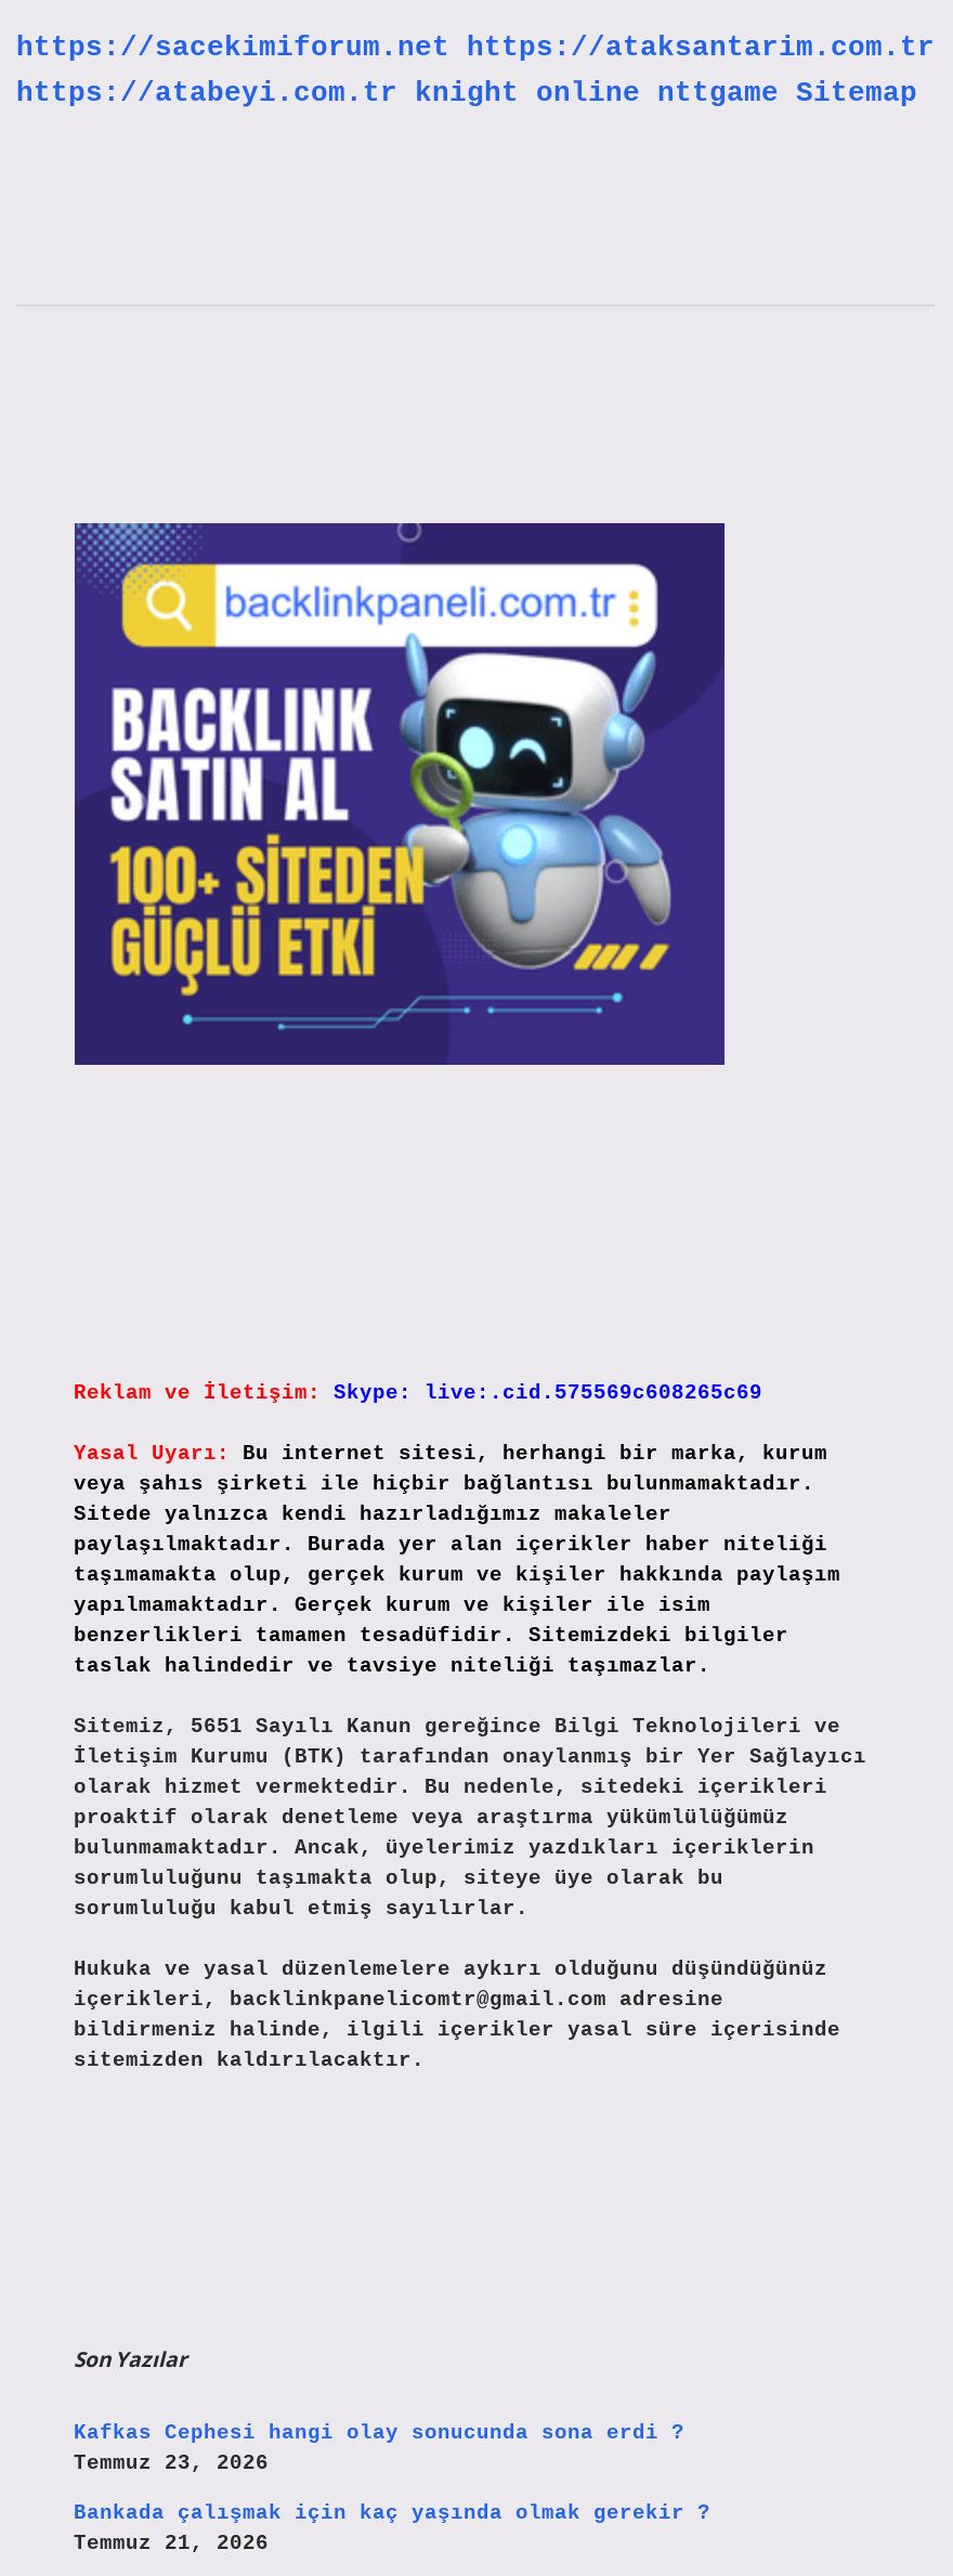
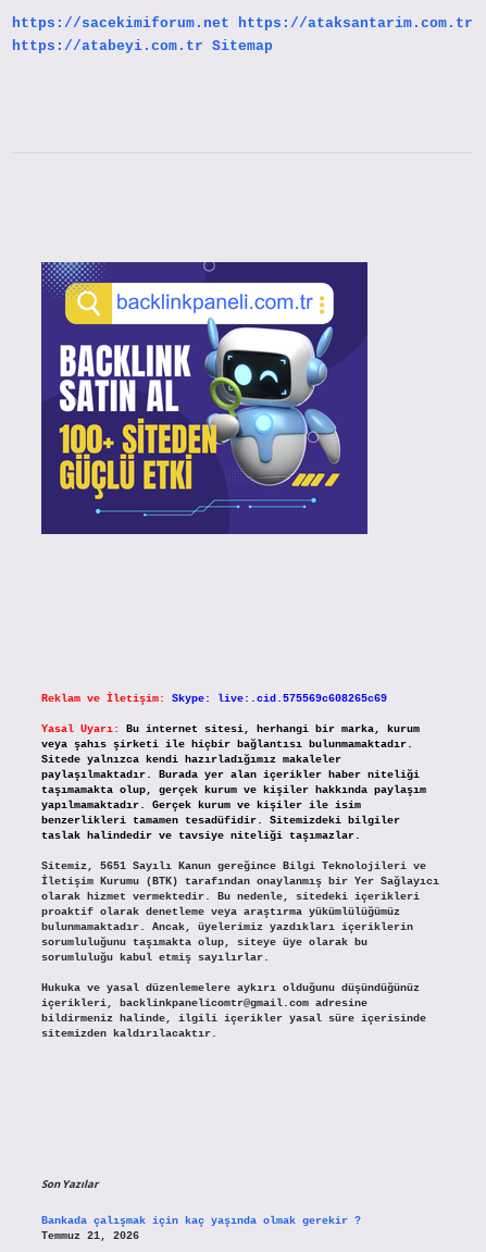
[16,78,917,110] https://atabeyi.com.tr knight online nttgame Sitemap -> [12,38,273,55] https://atabeyi.com.tr Sitemap
[74,2420,684,2475] Kafkas Cephesi hangi olay sonucunda sona erdi ? | Temmuz 23, 2026 -> none

